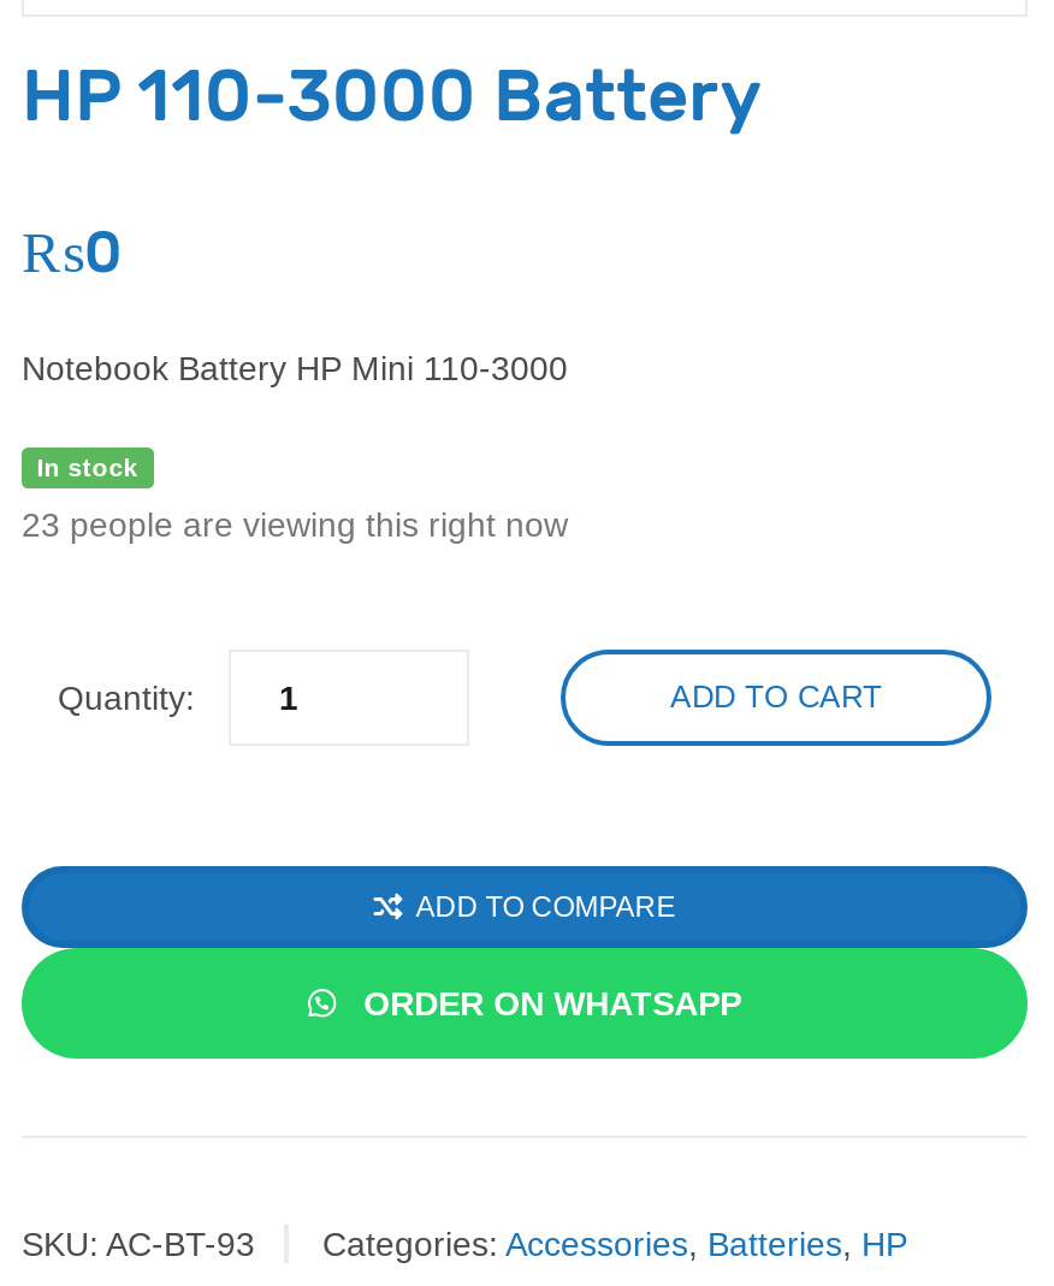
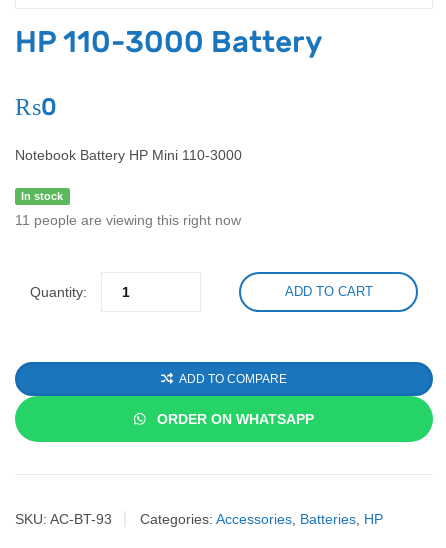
[22,505,568,544] 23 people are viewing this right now -> [15,212,241,228] 11 people are viewing this right now

